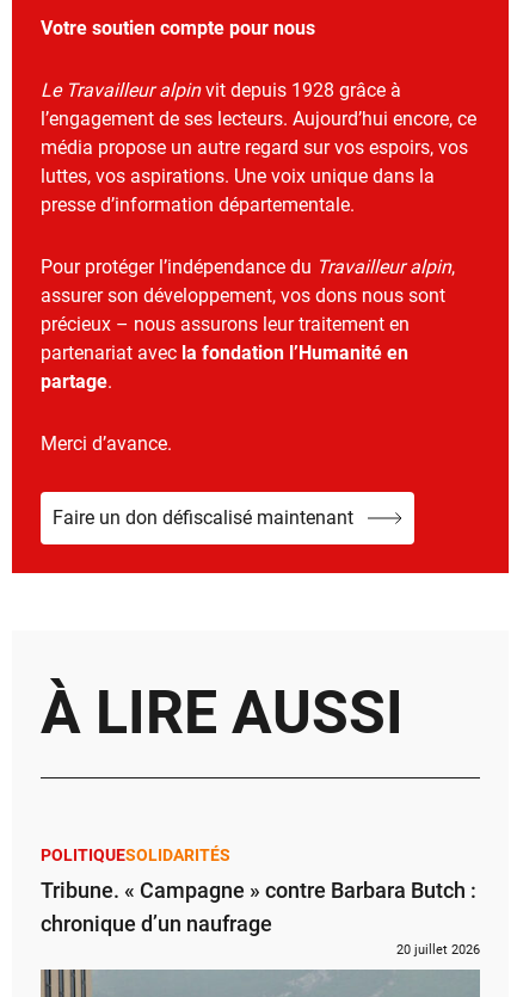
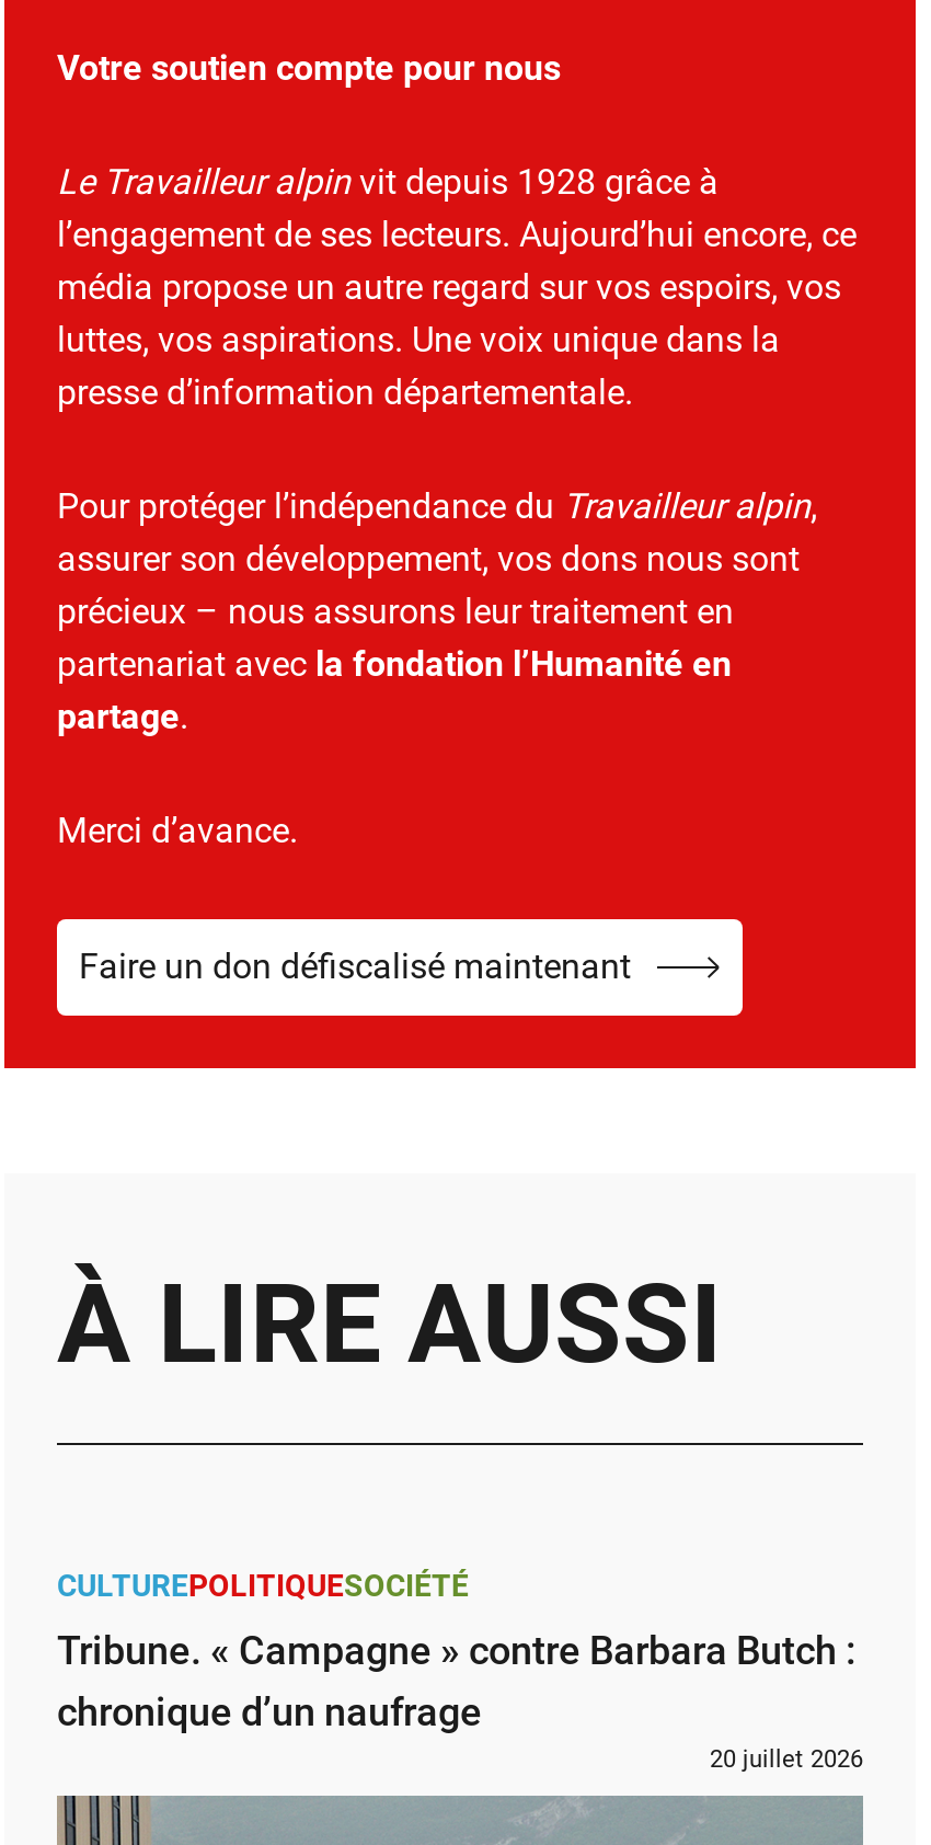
[41,845,230,864] POLITIQUESOLIDARITÉS -> [57,1567,469,1602] CULTUREPOLITIQUESOCIÉTÉ

